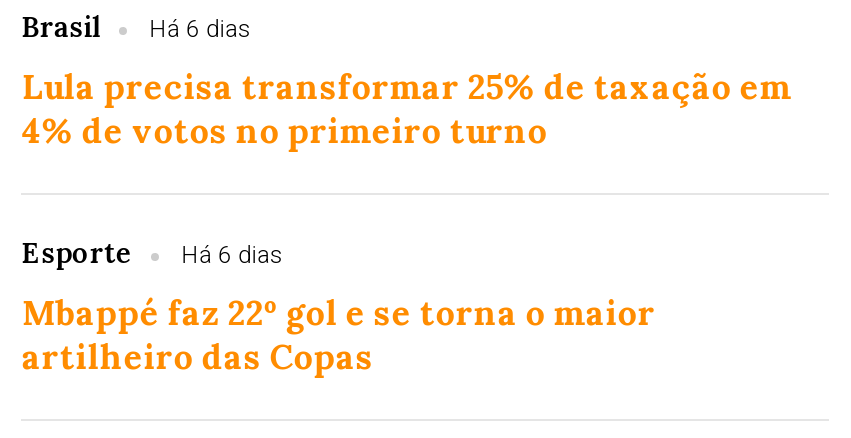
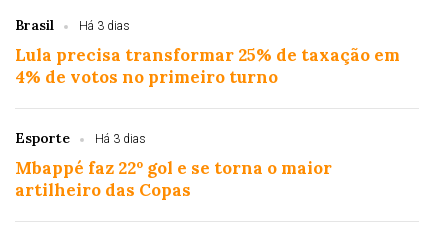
[22,9,252,45] Brasil Há 6 dias -> [15,16,130,34] Brasil Há 3 dias
[22,235,284,271] Esporte Há 6 dias -> [15,129,146,147] Esporte Há 3 dias

